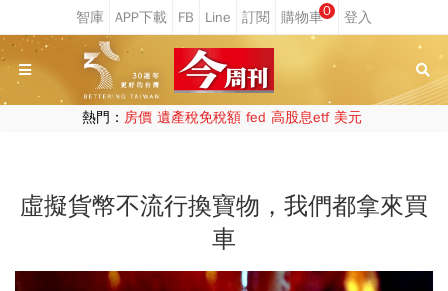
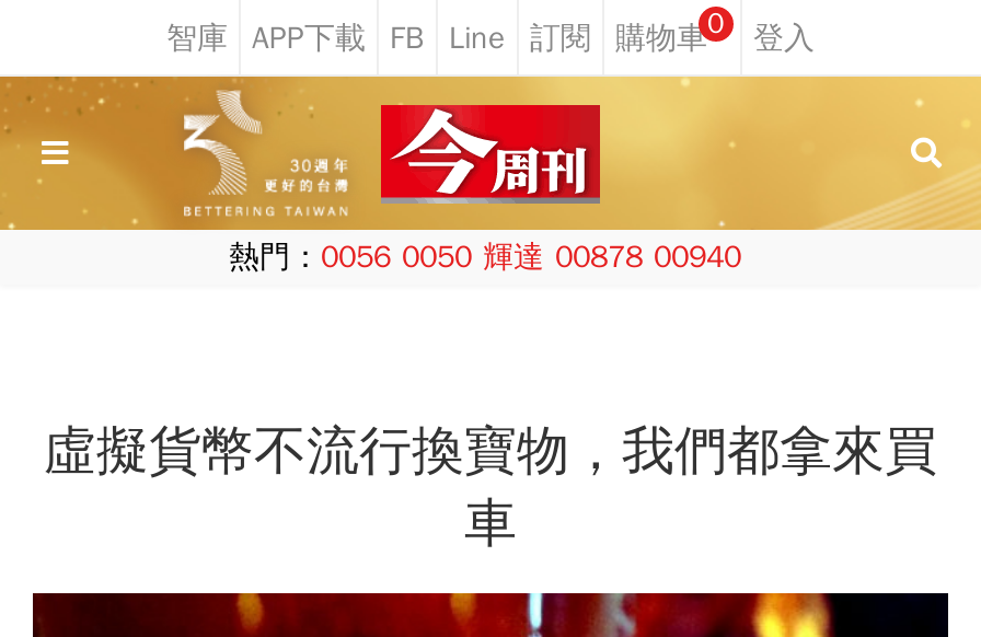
[81,109,361,126] 熱門：房價 遺產稅免稅額 fed 高股息etf 美元 -> [229,239,741,276] 熱門：0056 0050 輝達 00878 00940

